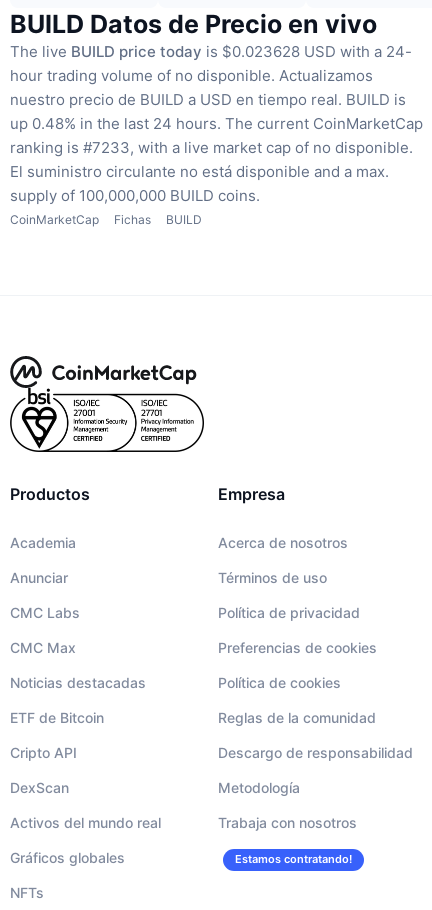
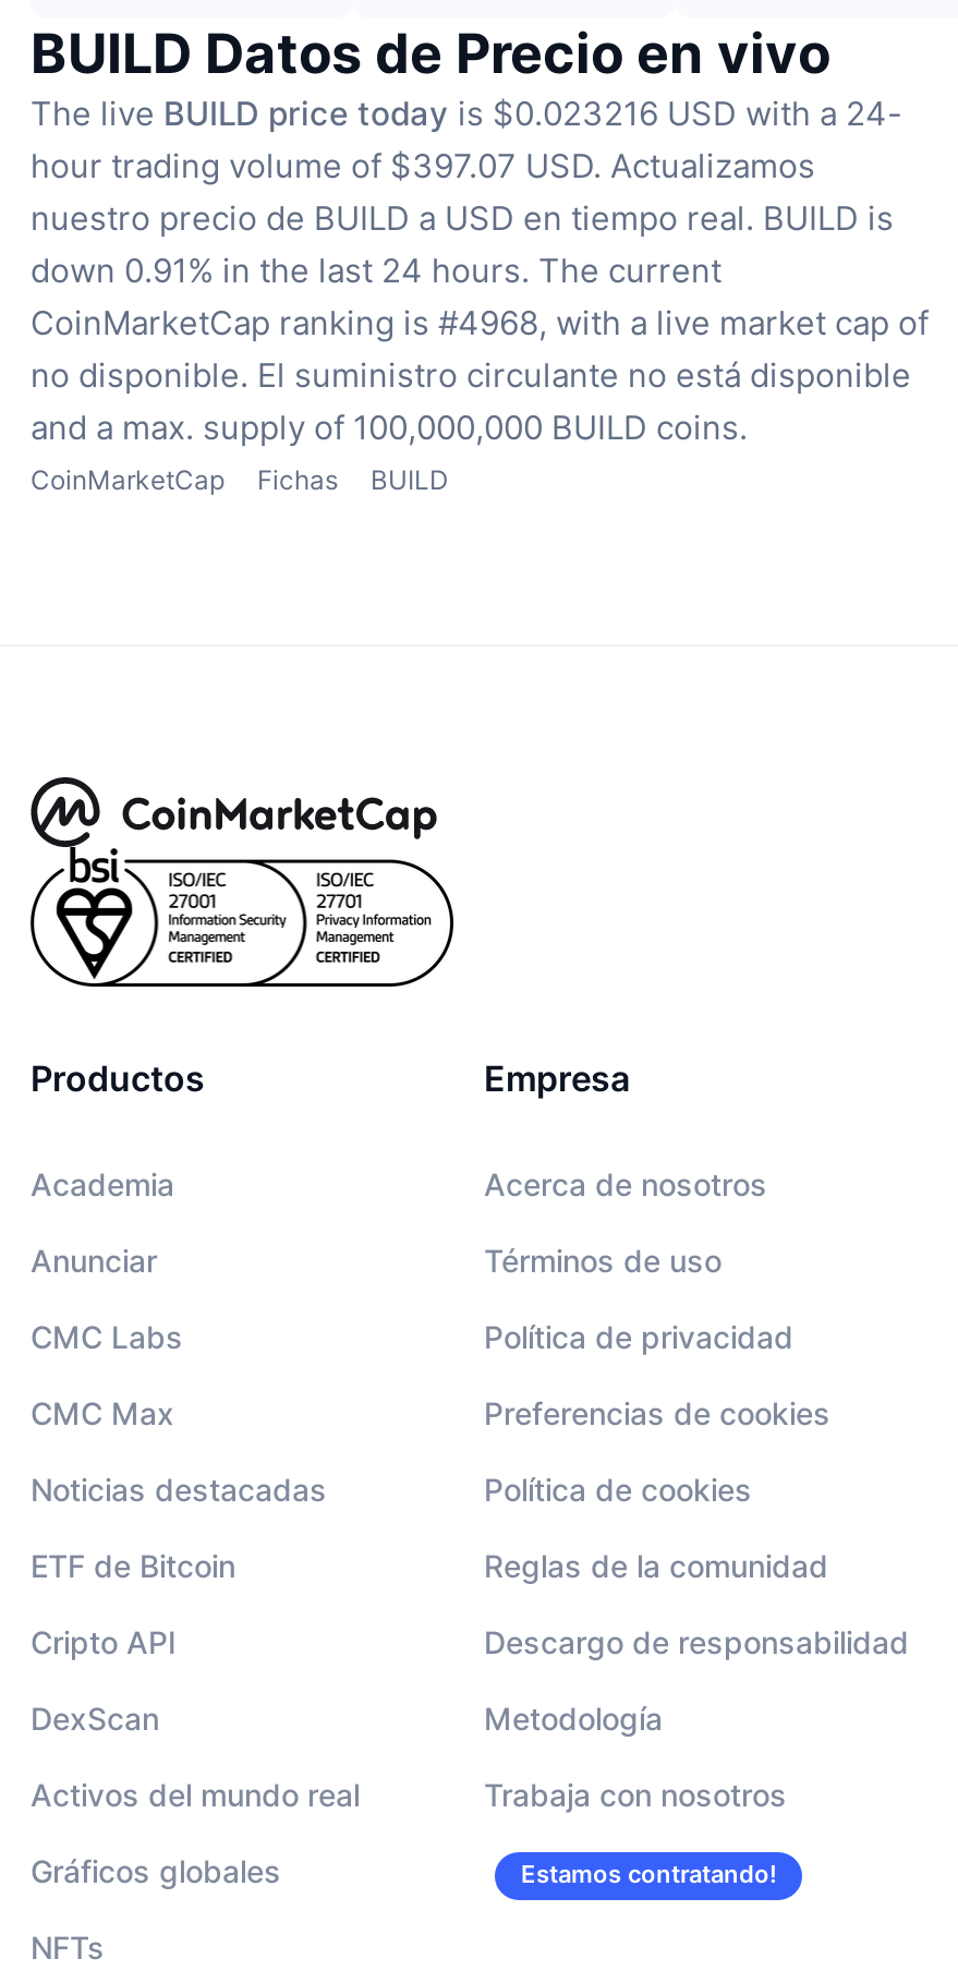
[10,42,412,61] The live BUILD price today is $0.023628 USD with a 24- -> [31,94,902,135] The live BUILD price today is $0.023216 USD with a 24-
[10,66,373,85] hour trading volume of no disponible. Actualizamos -> [31,146,815,187] hour trading volume of $397.07 USD. Actualizamos
[10,114,423,205] up 0.48% in the last 24 hours. The current CoinMarketCap | ranking is #7233, with a live market cap of no disponible. | El suministro circulante no está disponible and a max. | supply of 100,000,000 BUILD coins. -> [31,251,929,449] down 0.91% in the last 24 hours. The current | CoinMarketCap ranking is #4968, with a live market cap of | no disponible. El suministro circulante no está disponible | and a max. supply of 100,000,000 BUILD coins.

